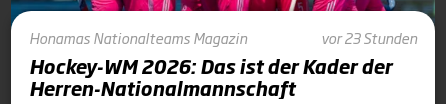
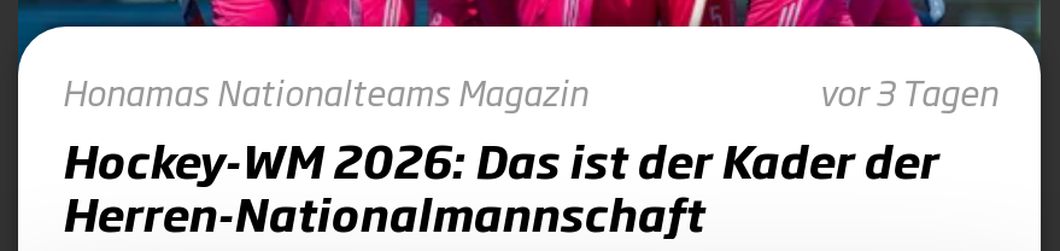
[321,27,417,48] vor 23 Stunden -> [819,65,997,116] vor 3 Tagen

